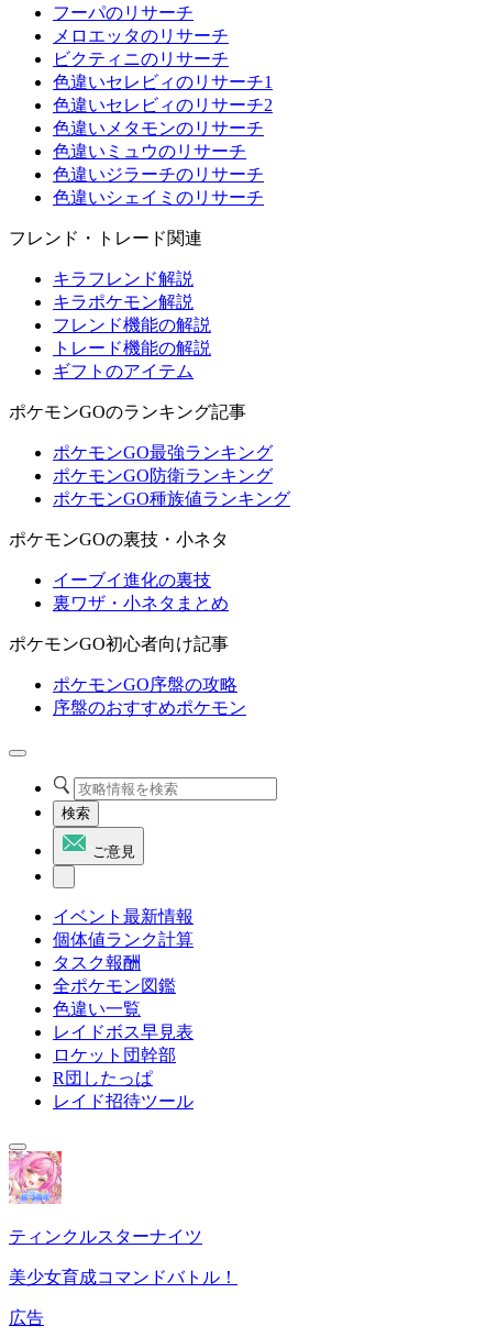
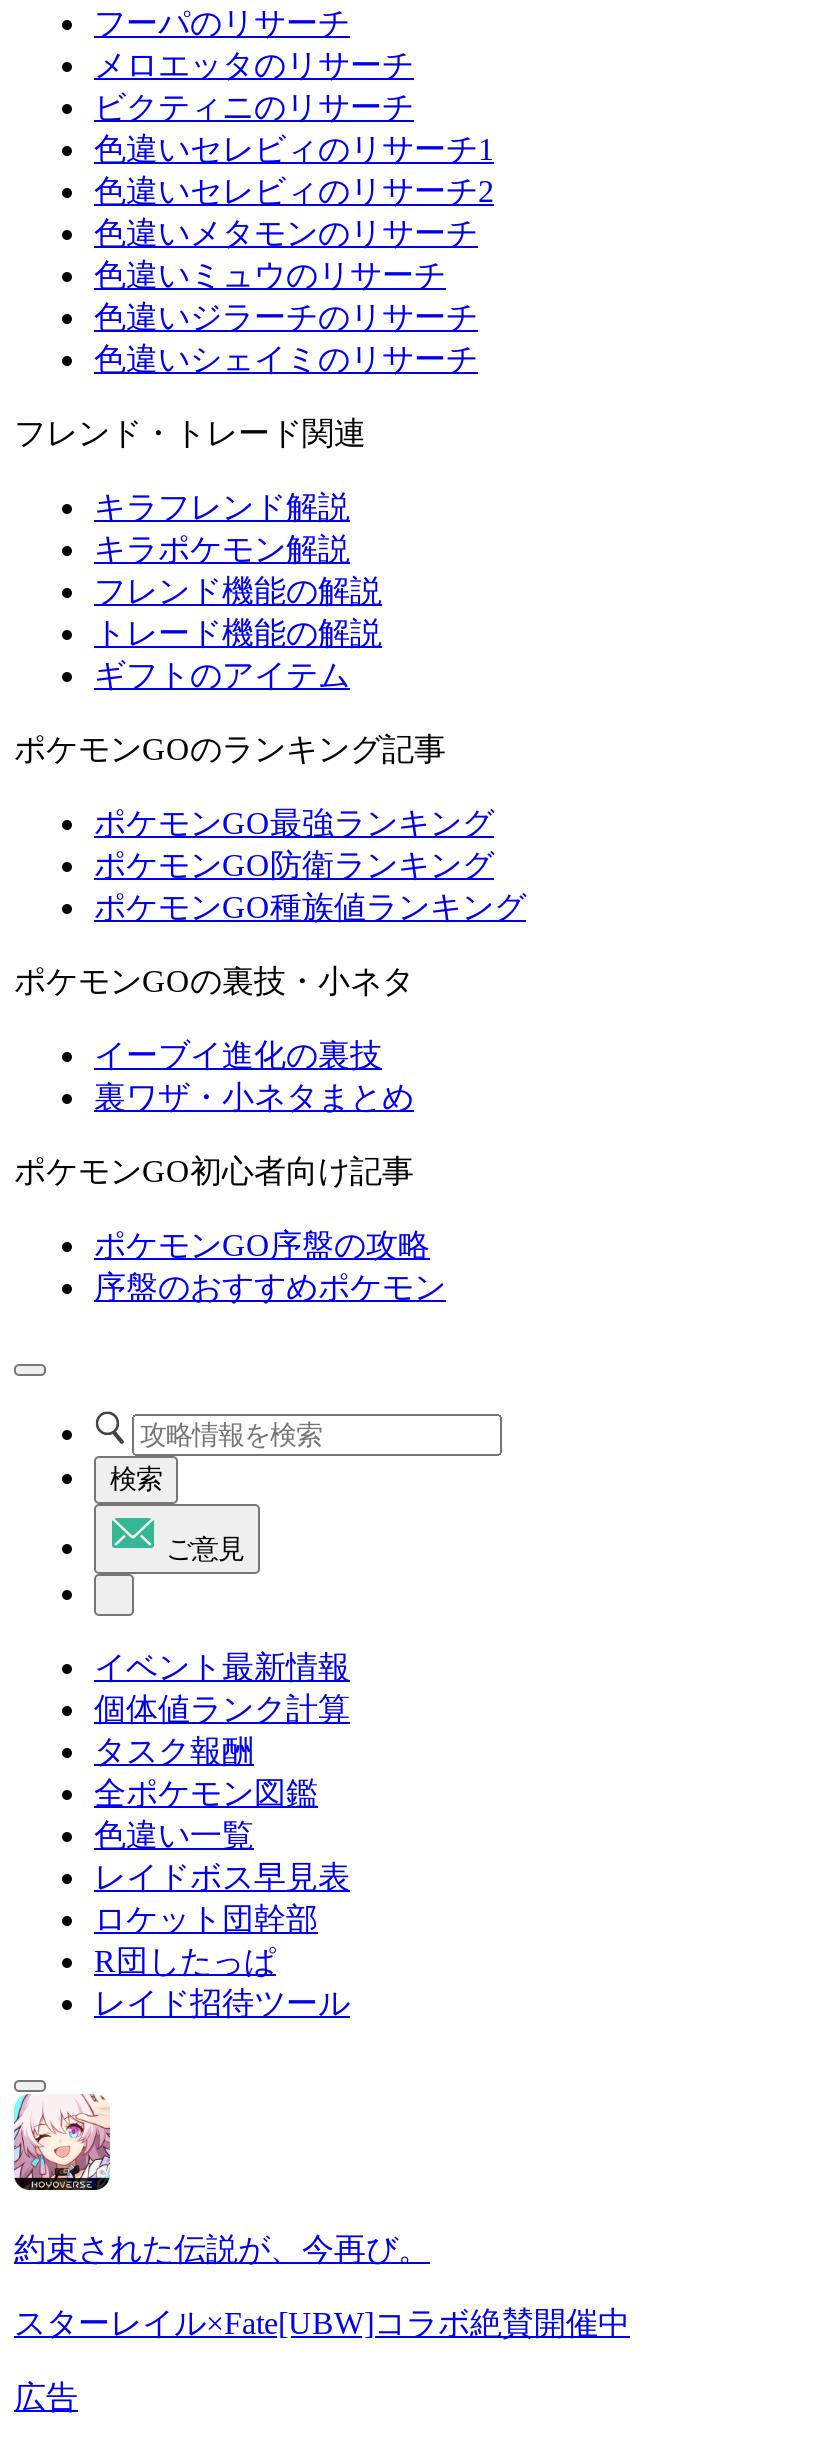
[8,1150,202,1246] [image] | ティンクルスターナイツ -> [12,2092,430,2266] [image] | 約束された伝説が、今再び。
[9,1268,238,1286] 美少女育成コマンドバトル！ -> [14,2306,630,2340] スターレイル×Fate[UBW]コラボ絶賛開催中

